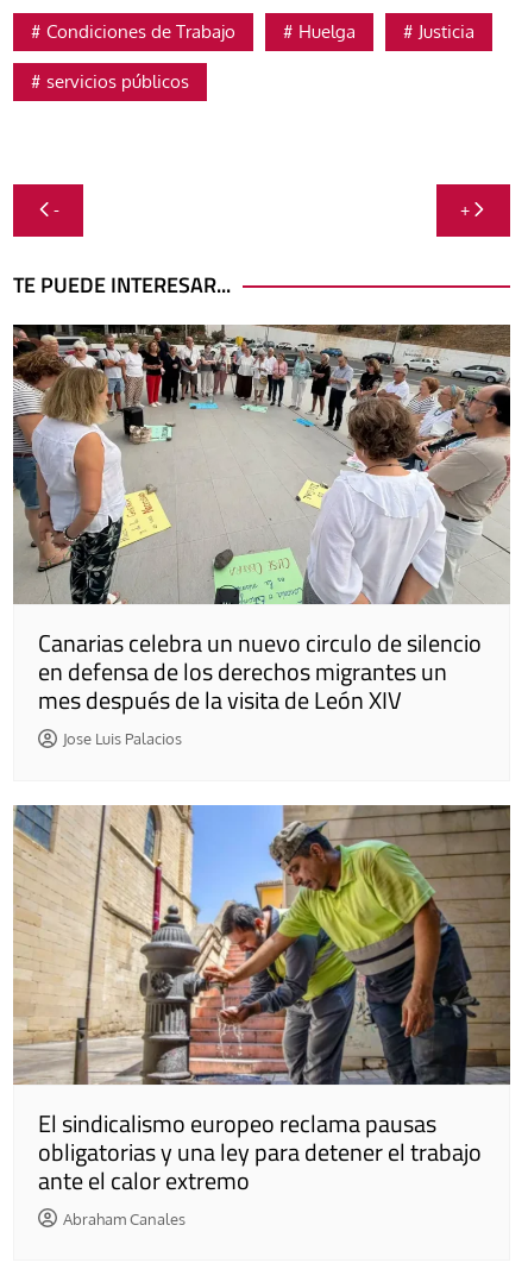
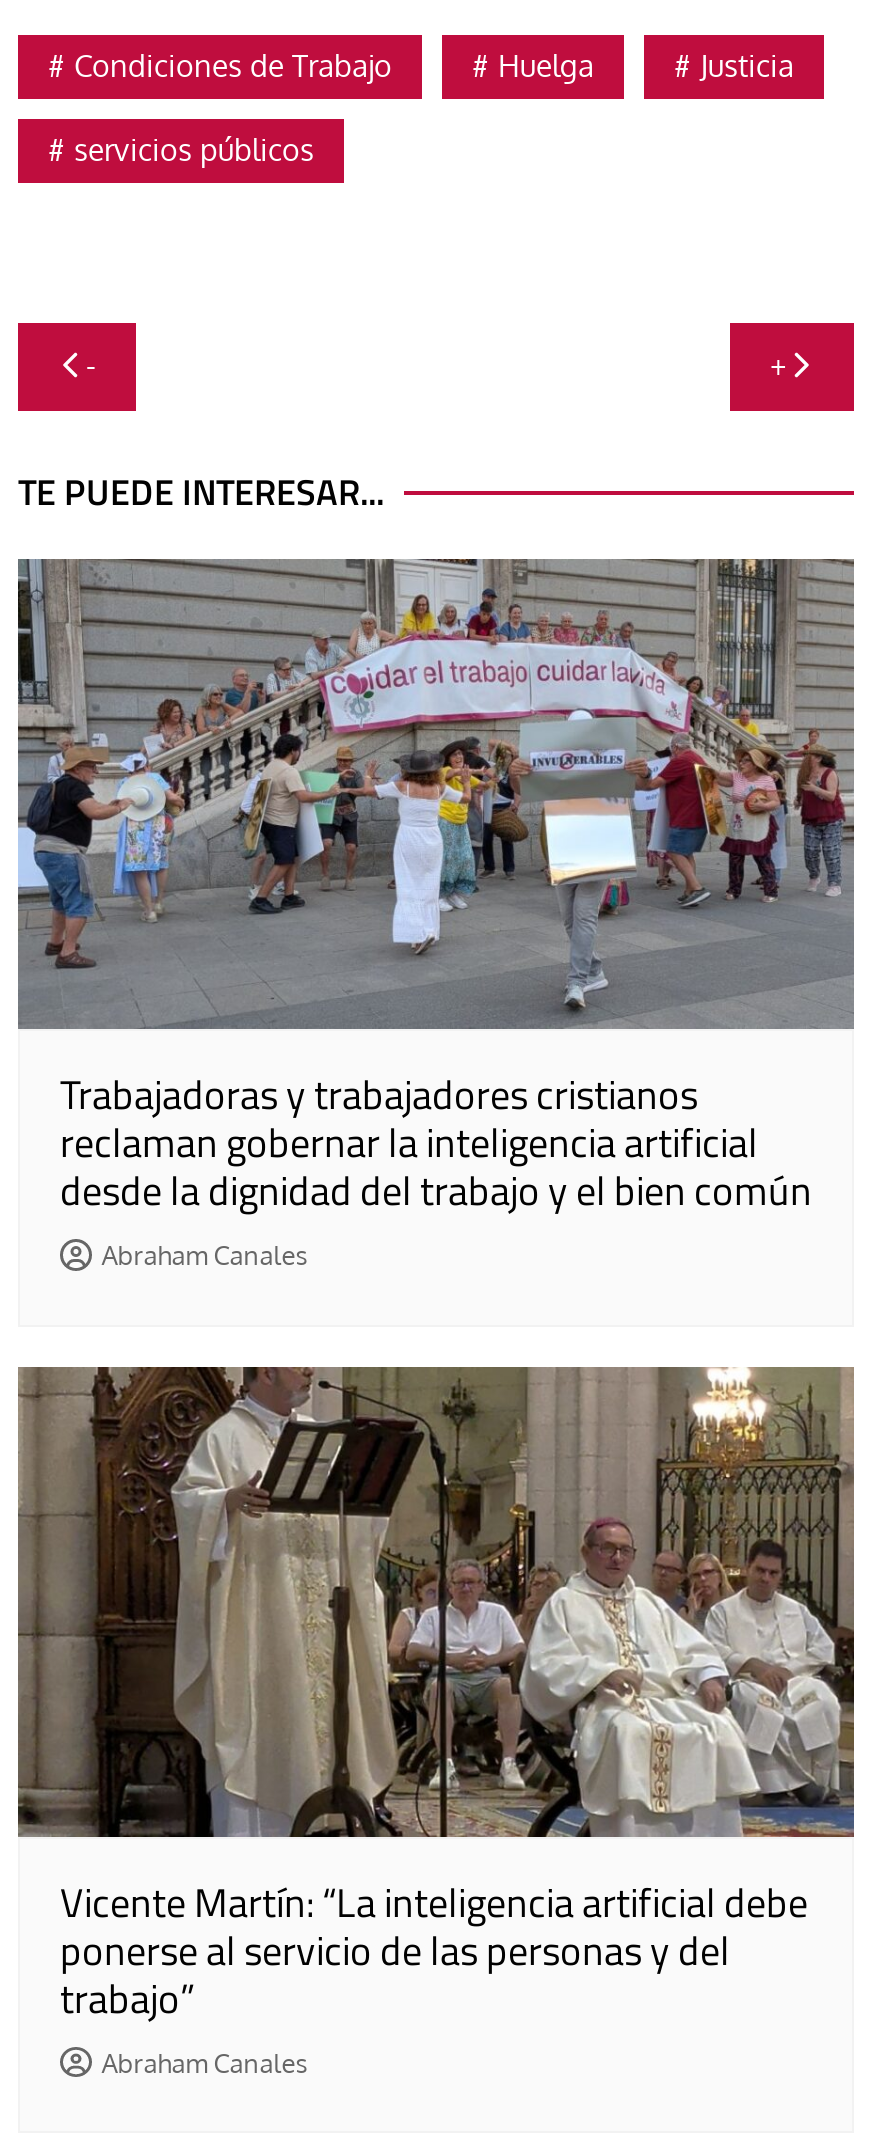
[12,325,510,748] [image] | Canarias celebra un nuevo circulo de silencio | en defensa de los derechos migrantes un | mes después de la visita de León XIV | Jose Luis Palacios -> [18,557,856,1272] [image] | Trabajadoras y trabajadores cristianos | reclaman gobernar la inteligencia artificial | desde la dignidad del trabajo y el bien común | Abraham Canales
[13,804,510,1198] [image] | El sindicalismo europeo reclama pausas | obligatorias y una ley para detener el trabajo | ante el calor extremo -> [18,1365,854,2029] [image] | Vicente Martín: “La inteligencia artificial debe | ponerse al servicio de las personas y del | trabajo”

